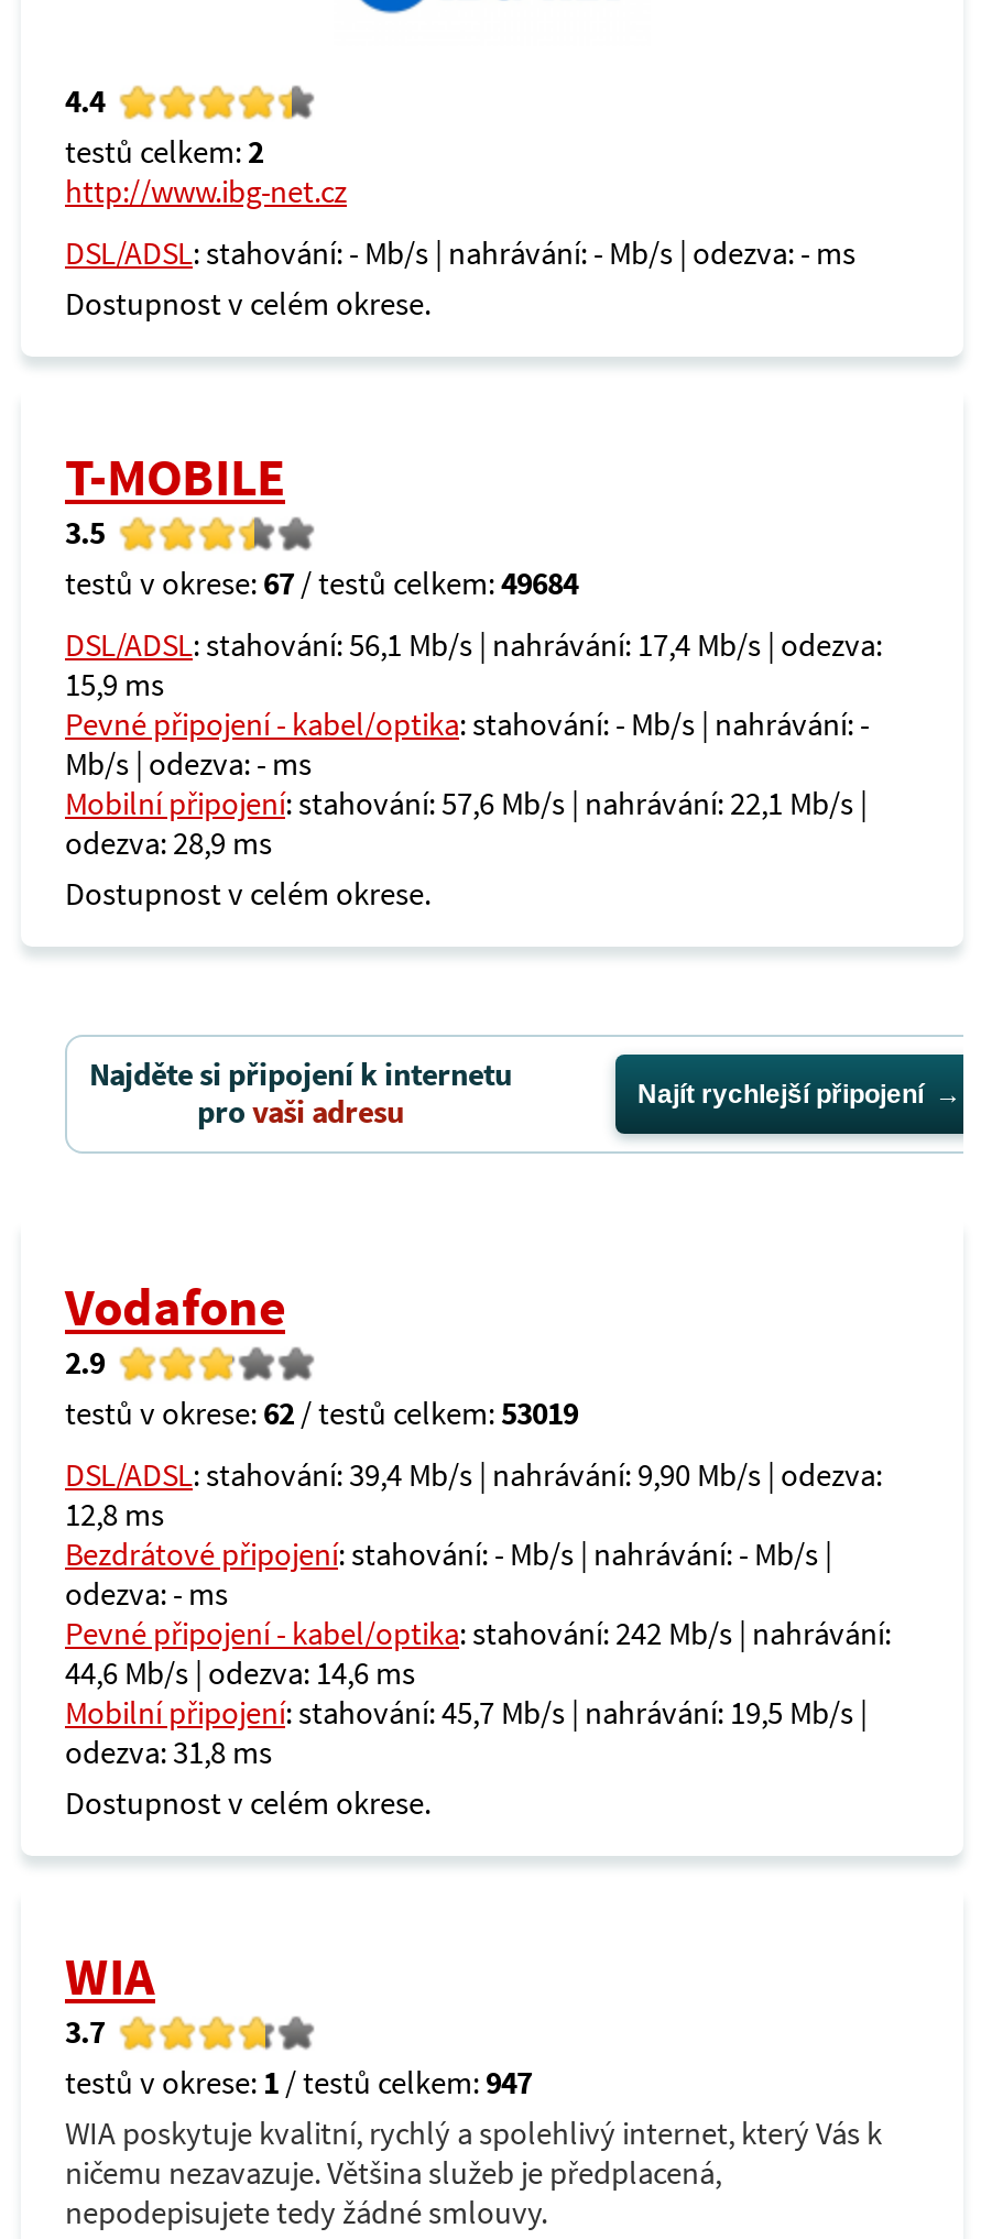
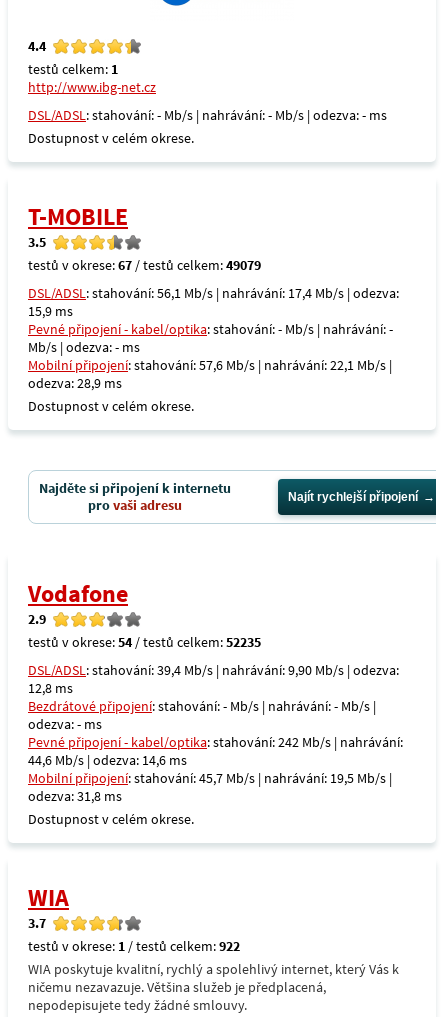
[65,132,263,172] testů celkem: 2 -> [28,60,118,78] testů celkem: 1
[65,564,578,603] testů v okrese: 67 / testů celkem: 49684 -> [28,256,261,274] testů v okrese: 67 / testů celkem: 49079
[65,1394,578,1433] testů v okrese: 62 / testů celkem: 53019 -> [28,633,261,651] testů v okrese: 54 / testů celkem: 52235
[65,2063,532,2103] testů v okrese: 1 / testů celkem: 947 -> [28,937,240,955] testů v okrese: 1 / testů celkem: 922

